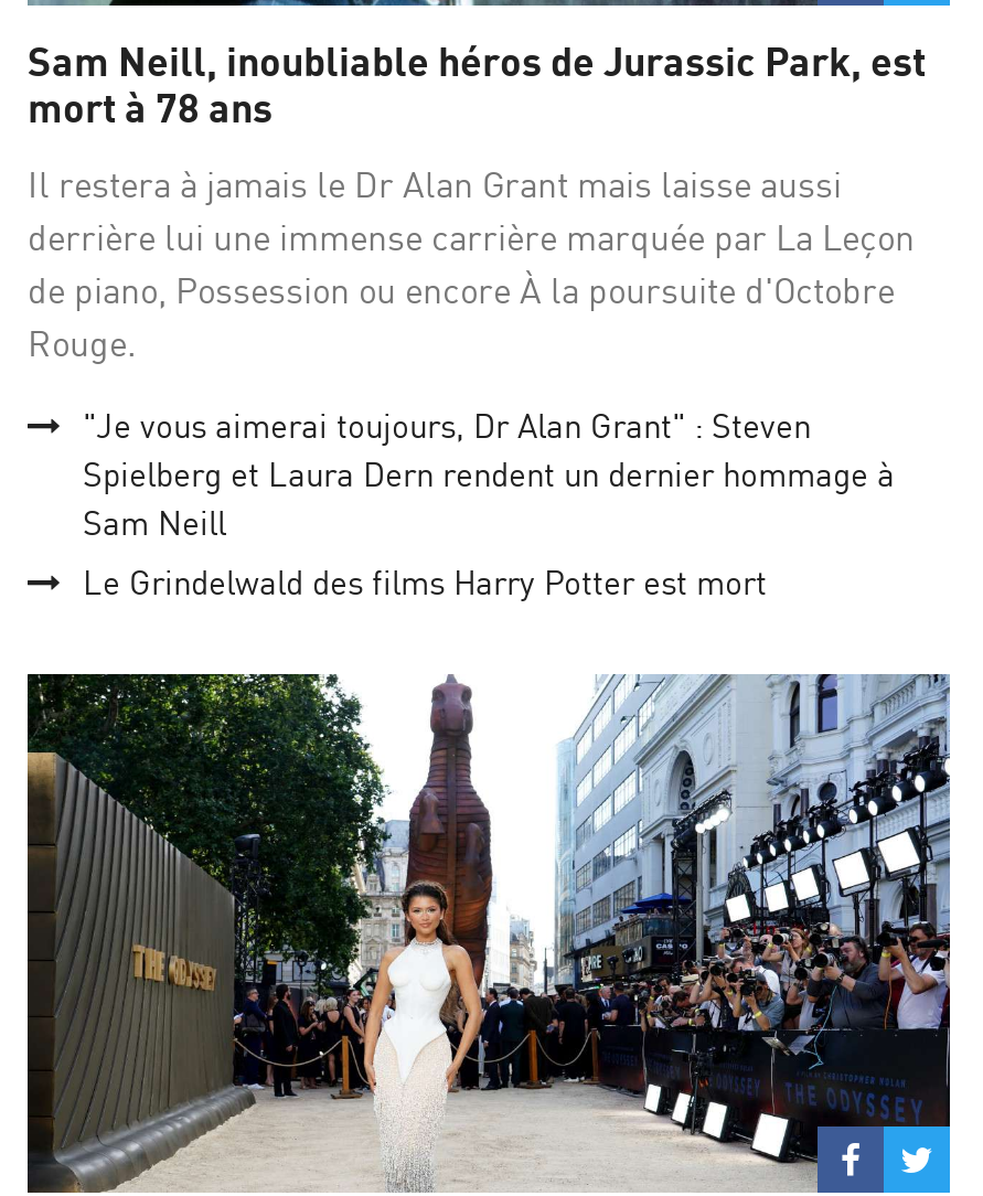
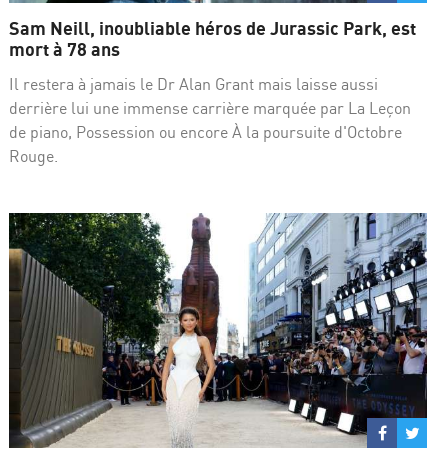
[83,406,895,604] "Je vous aimerai toujours, Dr Alan Grant" : Steven | Spielberg et Laura Dern rendent un dernier hommage à | Sam Neill | Le Grindelwald des films Harry Potter est mort -> none

